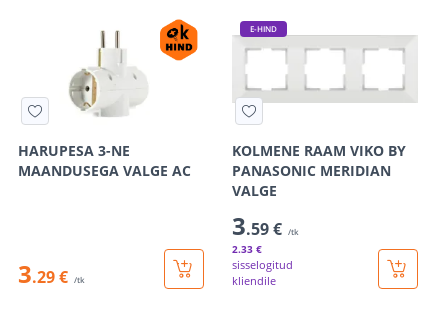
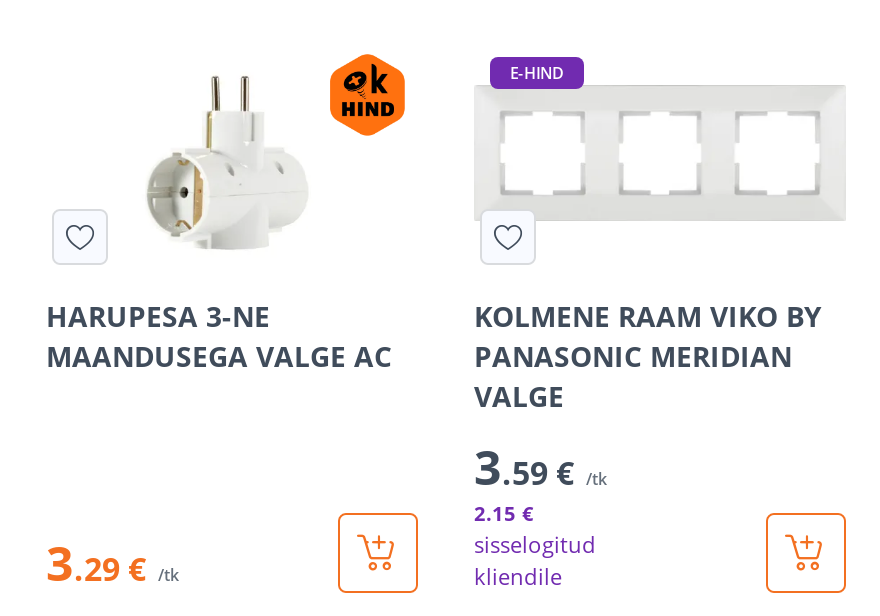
[232,242,262,256] 2.33 € -> [474,499,534,527] 2.15 €

